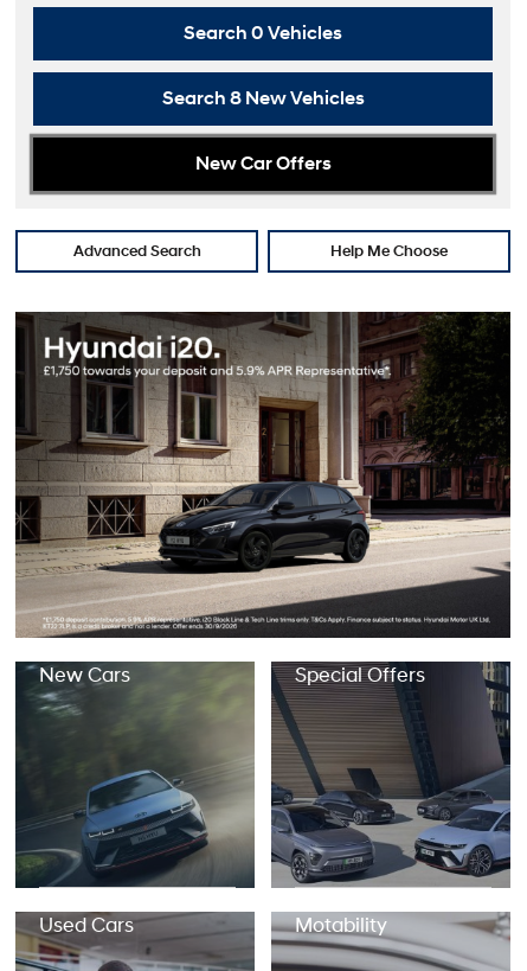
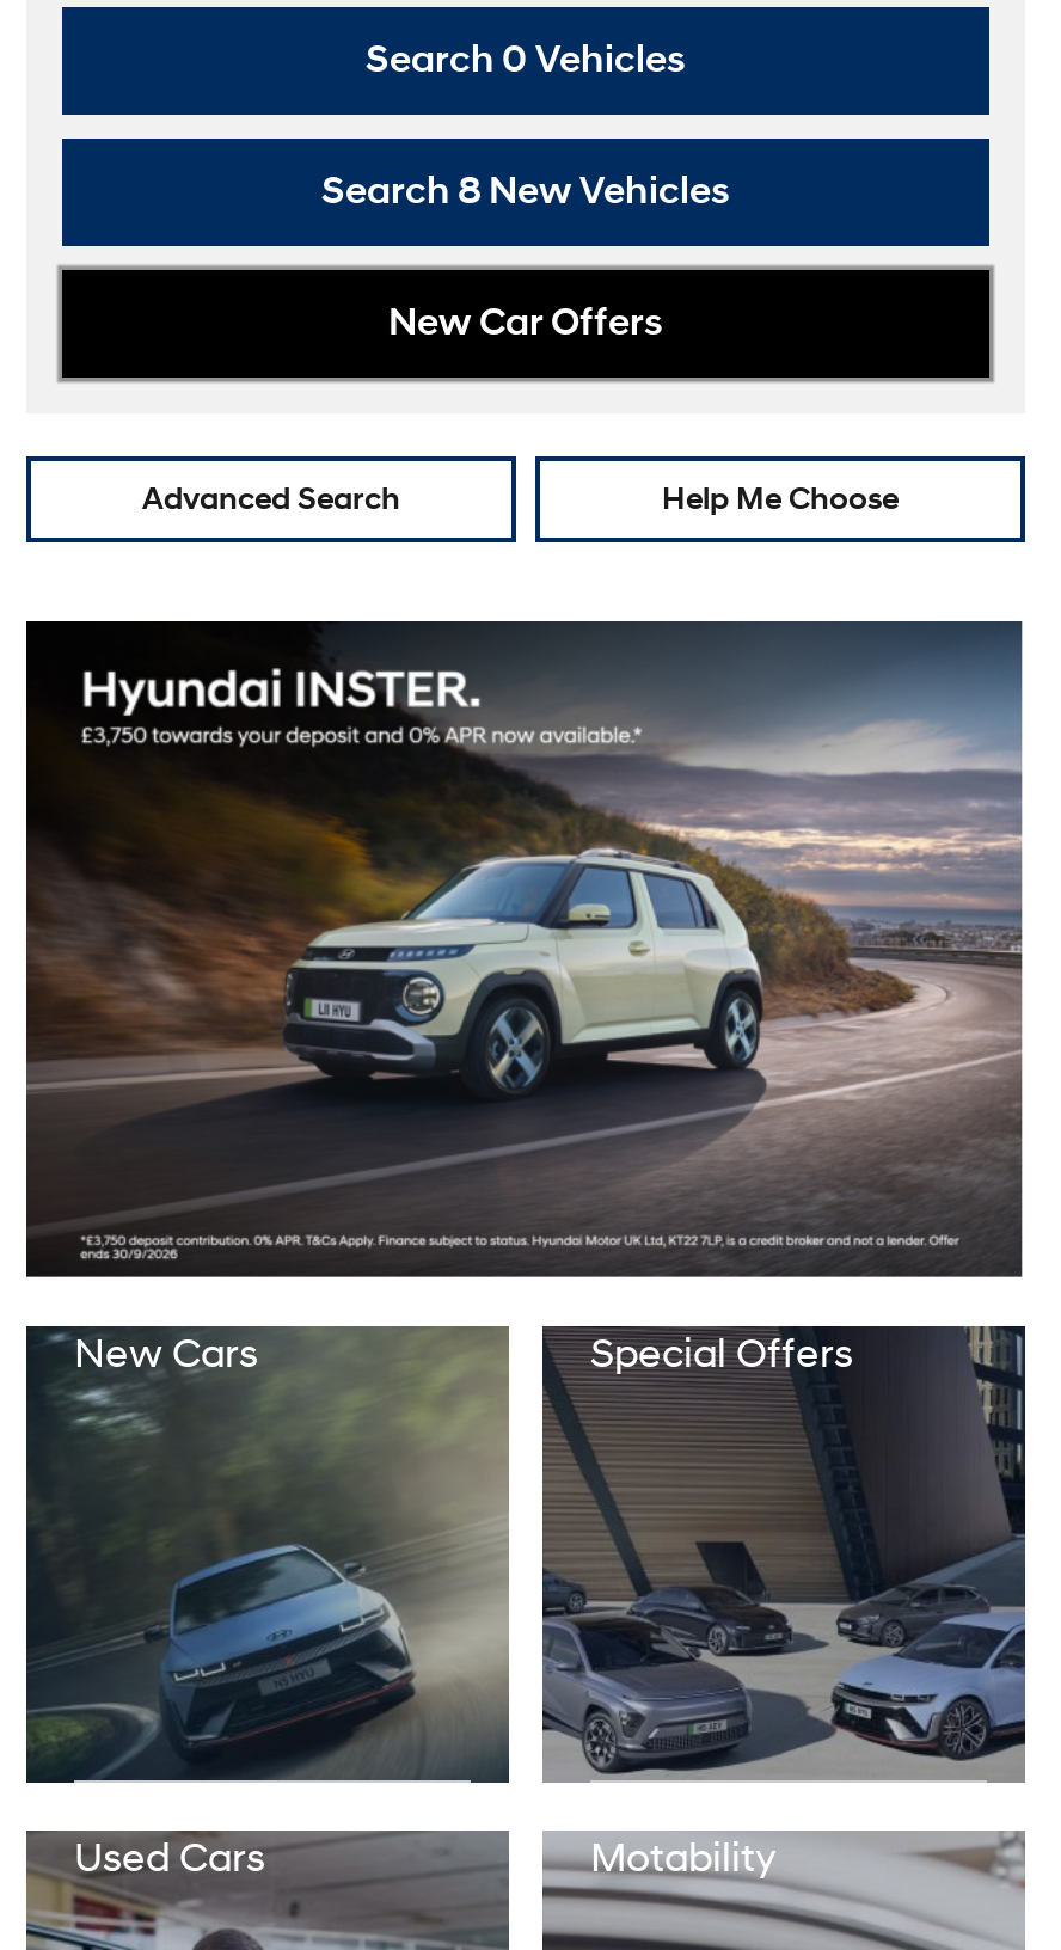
[15,312,512,639] [image] -> [26,621,1025,1278] [image]

